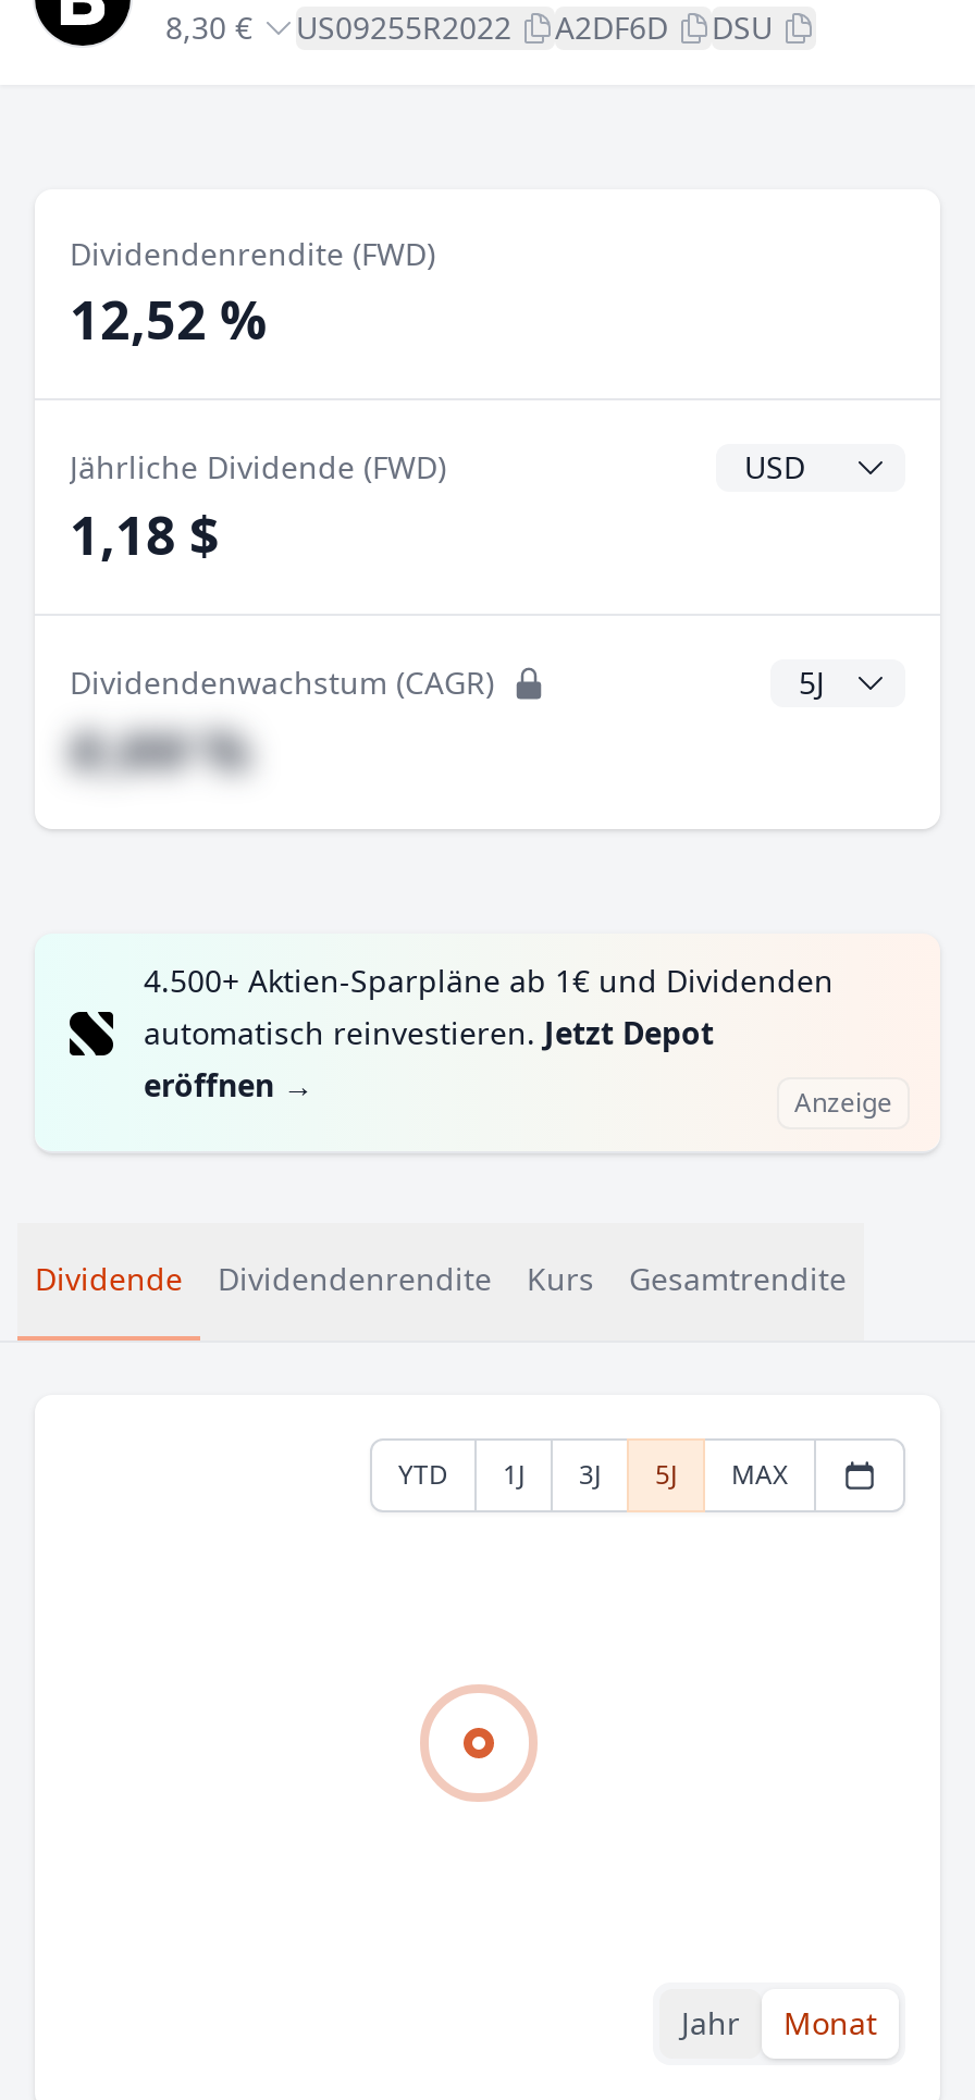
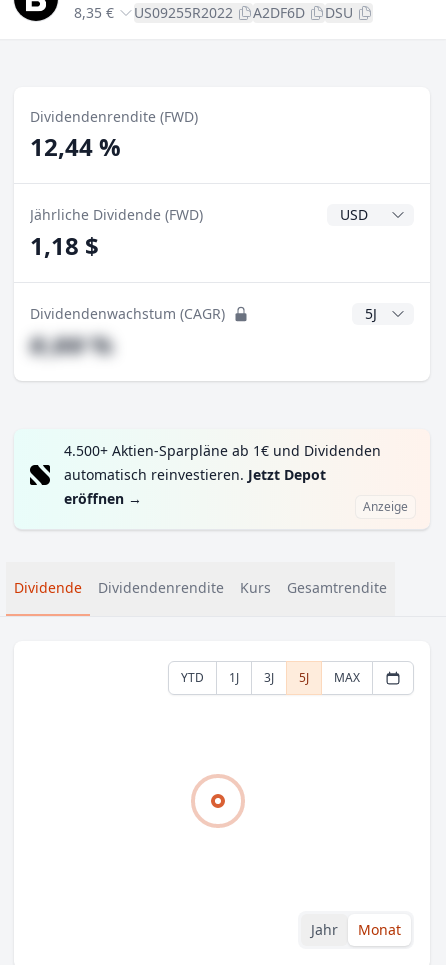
[165,7,773,48] 8,30 € US09255R2022 A2DF6D DSU -> [74,3,353,22] 8,35 € US09255R2022 A2DF6D DSU
[70,283,268,355] 12,52 % -> [30,130,121,163] 12,44 %

